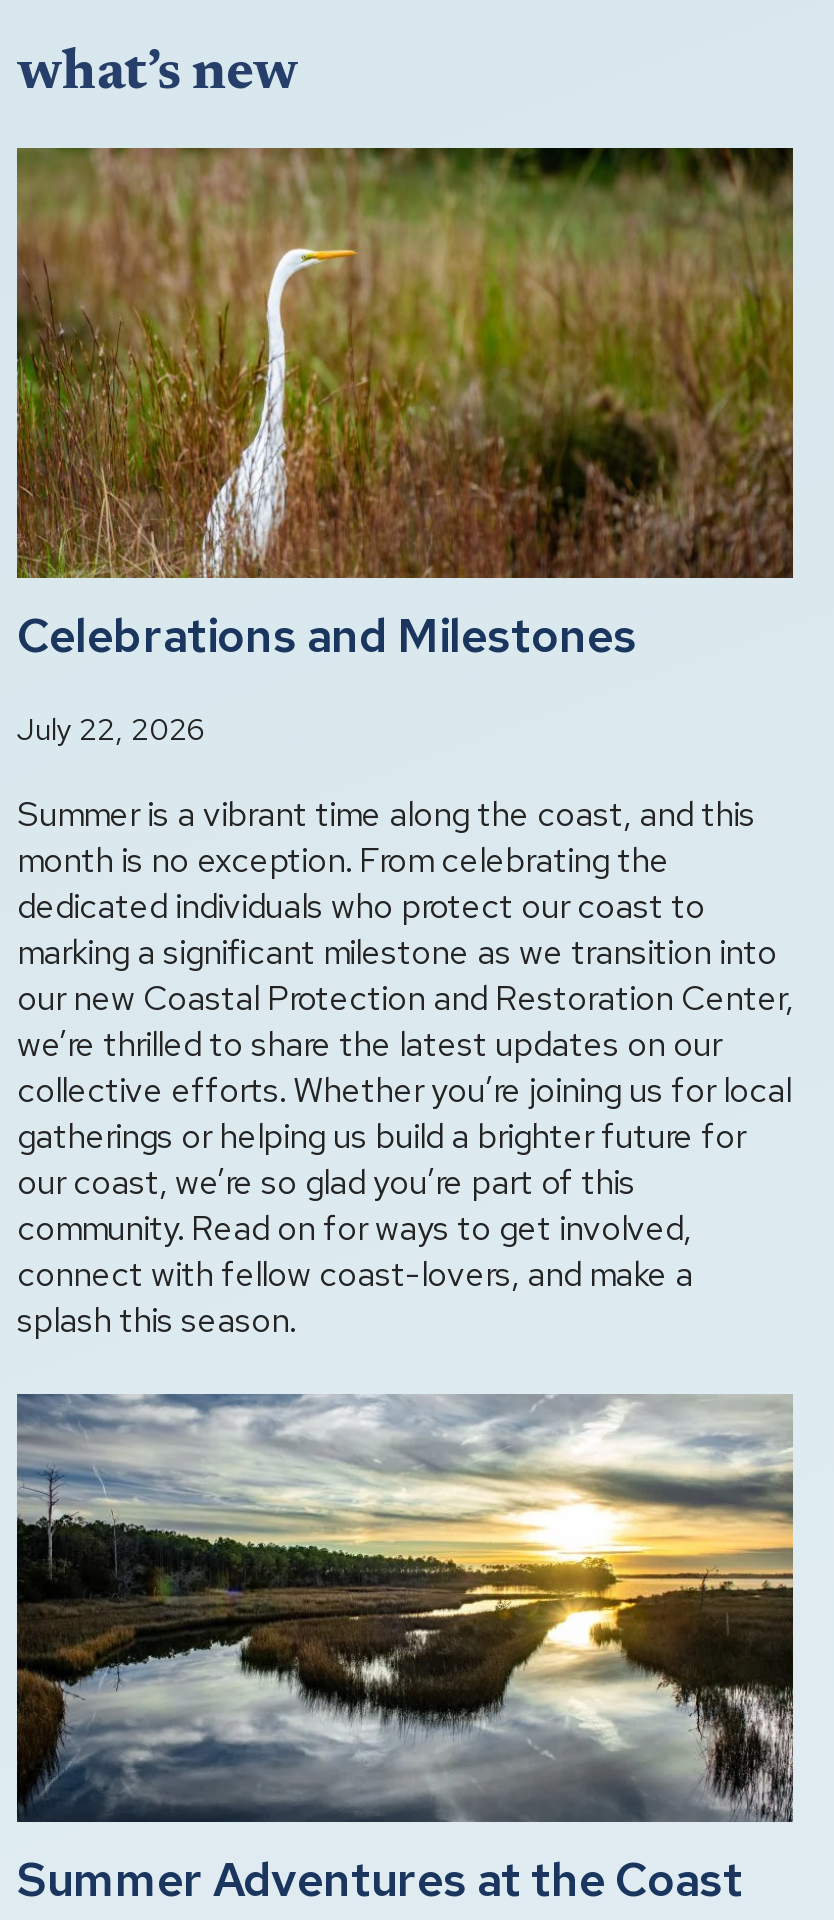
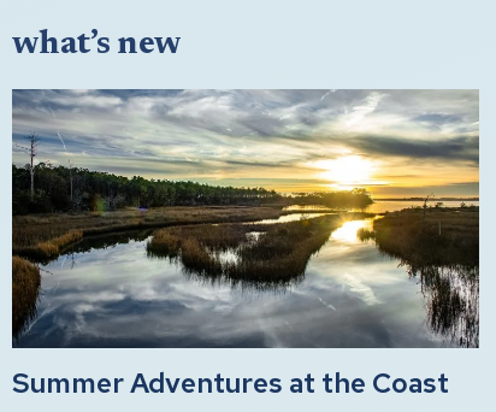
[15,146,795,1341] [image] | Celebrations and Milestones | July 22, 2026 | Summer is a vibrant time along the coast, and this | month is no exception. From celebrating the | dedicated individuals who protect our coast to | marking a significant milestone as we transition into | our new Coastal Protection and Restoration Center, | we’re thrilled to share the latest updates on our | collective efforts. Whether you’re joining us for local | gatherings or helping us build a brighter future for | our coast, we’re so glad you’re part of this | community. Read on for ways to get involved, | connect with fellow coast-lovers, and make a | splash this season. -> none

